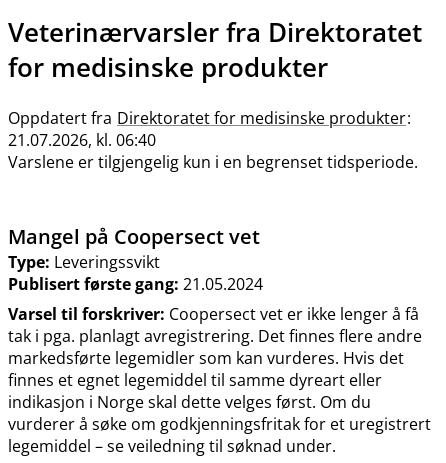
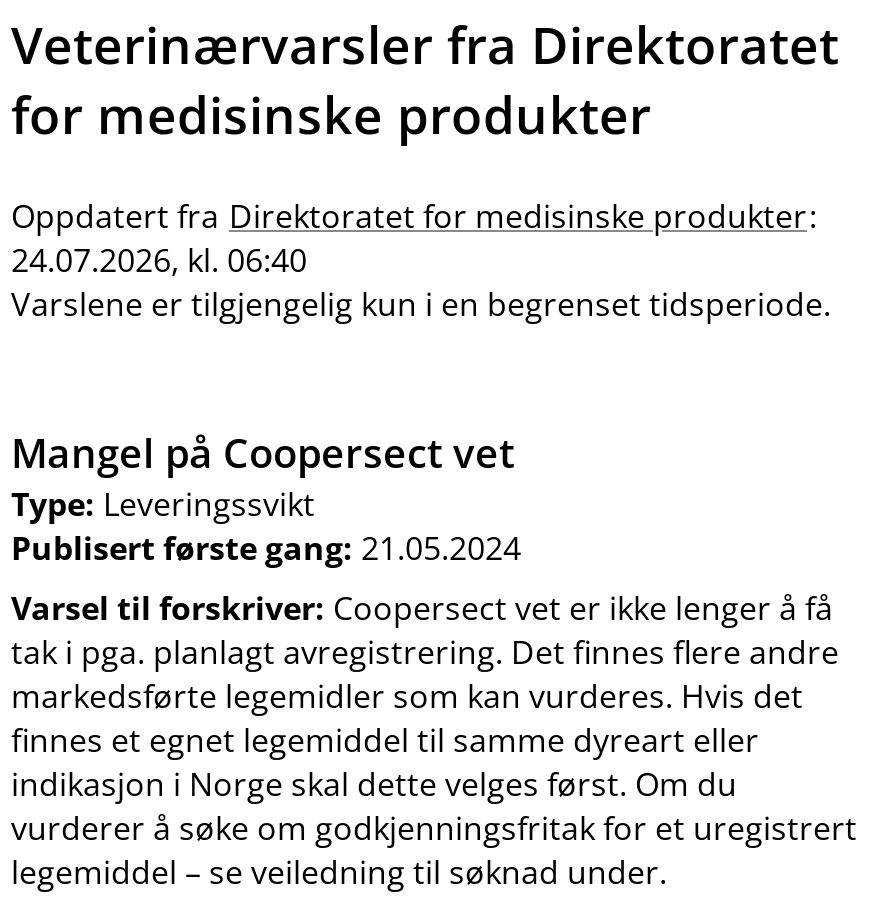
[8,129,156,151] 21.07.2026, kl. 06:40 -> [11,238,307,282] 24.07.2026, kl. 06:40

